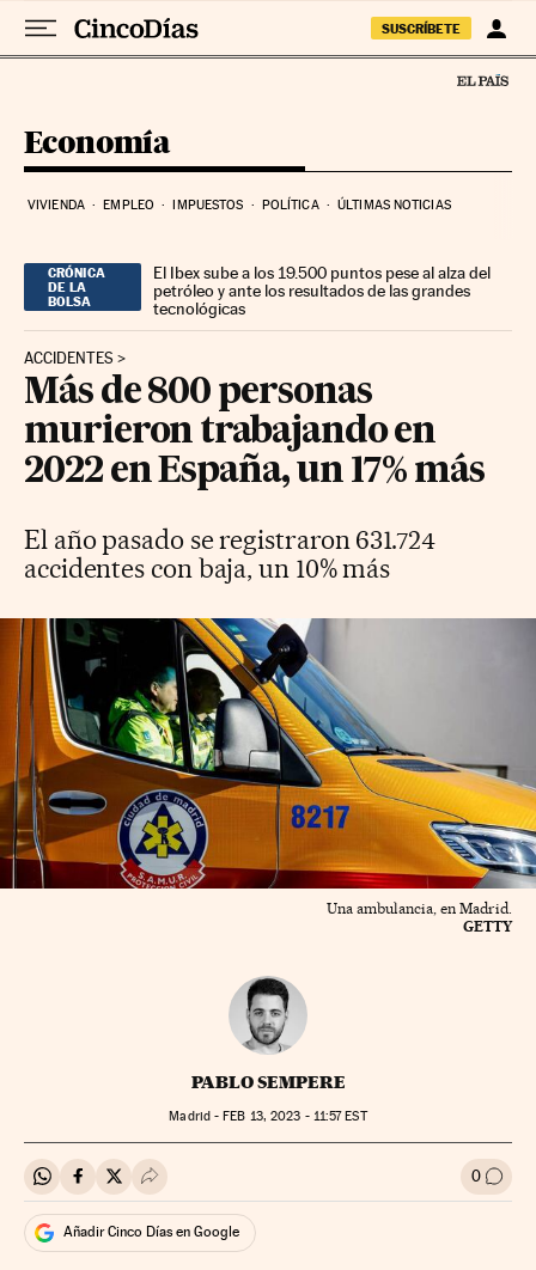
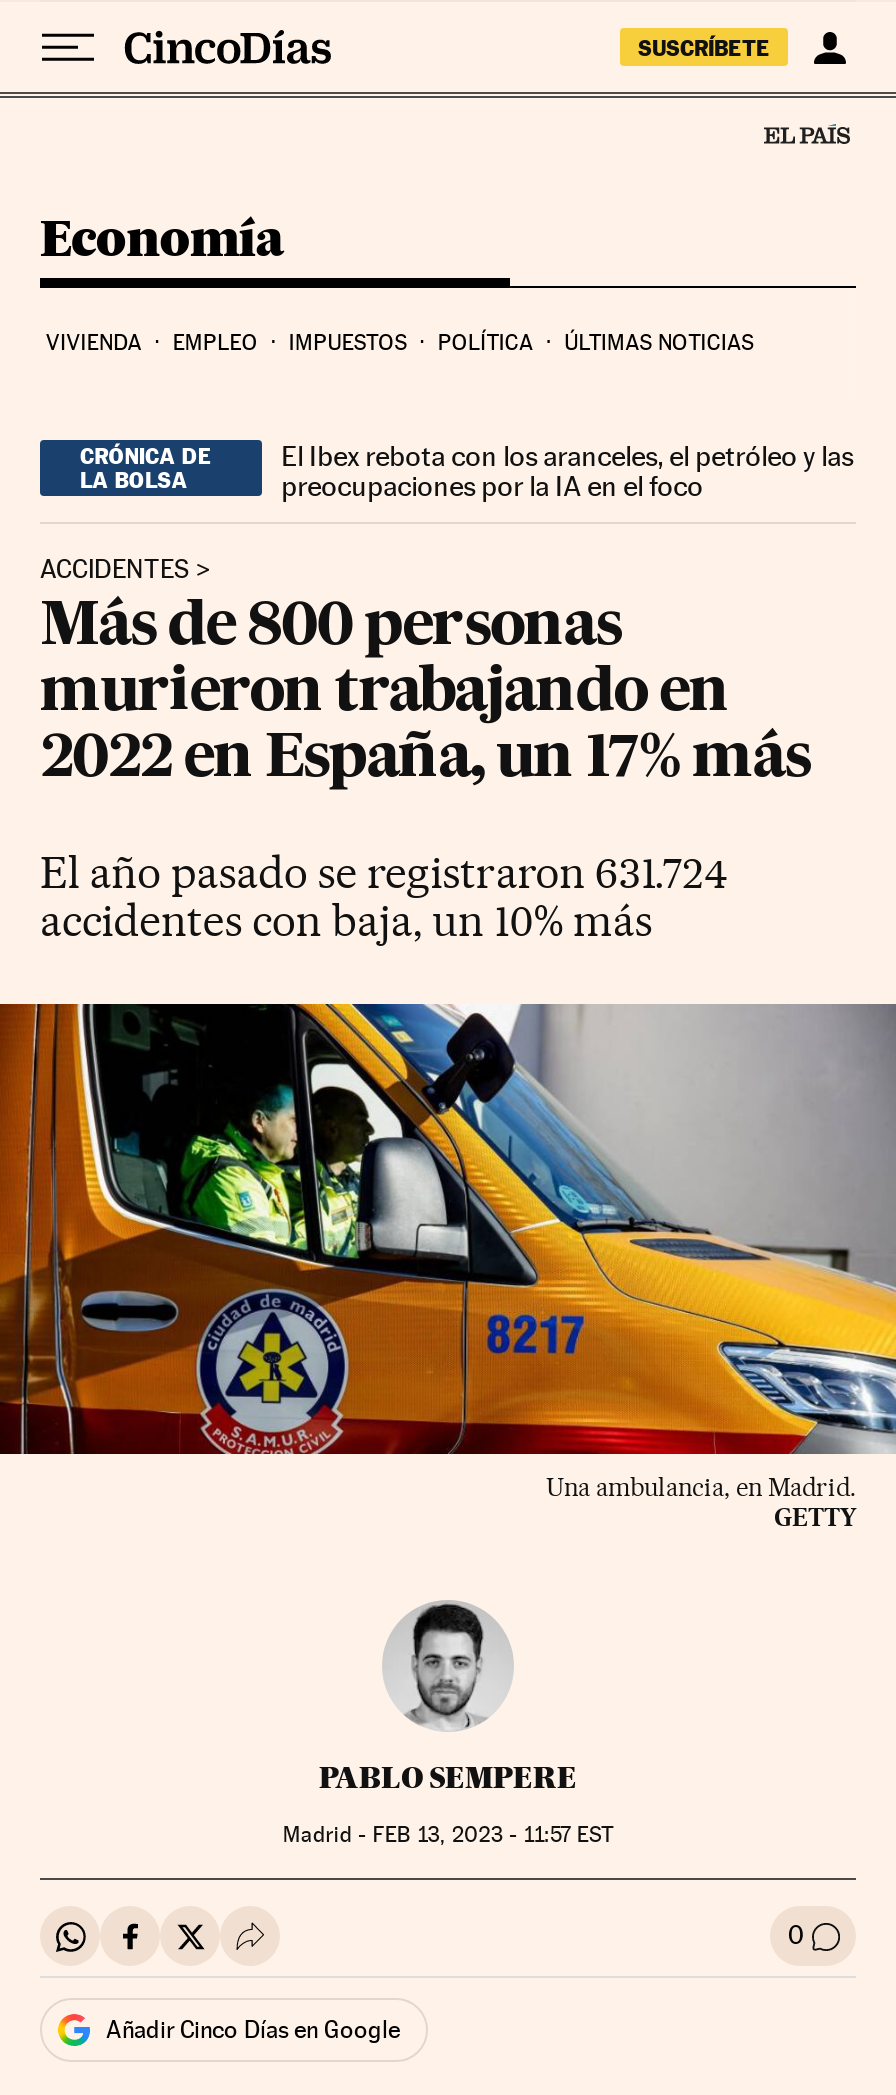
[154,263,491,318] El Ibex sube a los 19.500 puntos pese al alza del | petróleo y ante los resultados de las grandes | tecnológicas -> [281,439,853,501] El Ibex rebota con los aranceles, el petróleo y las | preocupaciones por la IA en el foco

